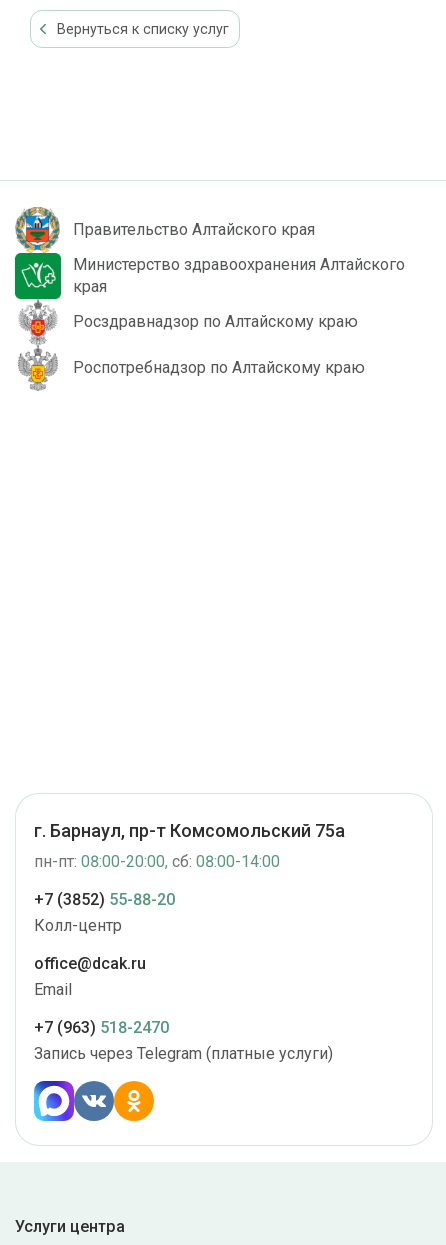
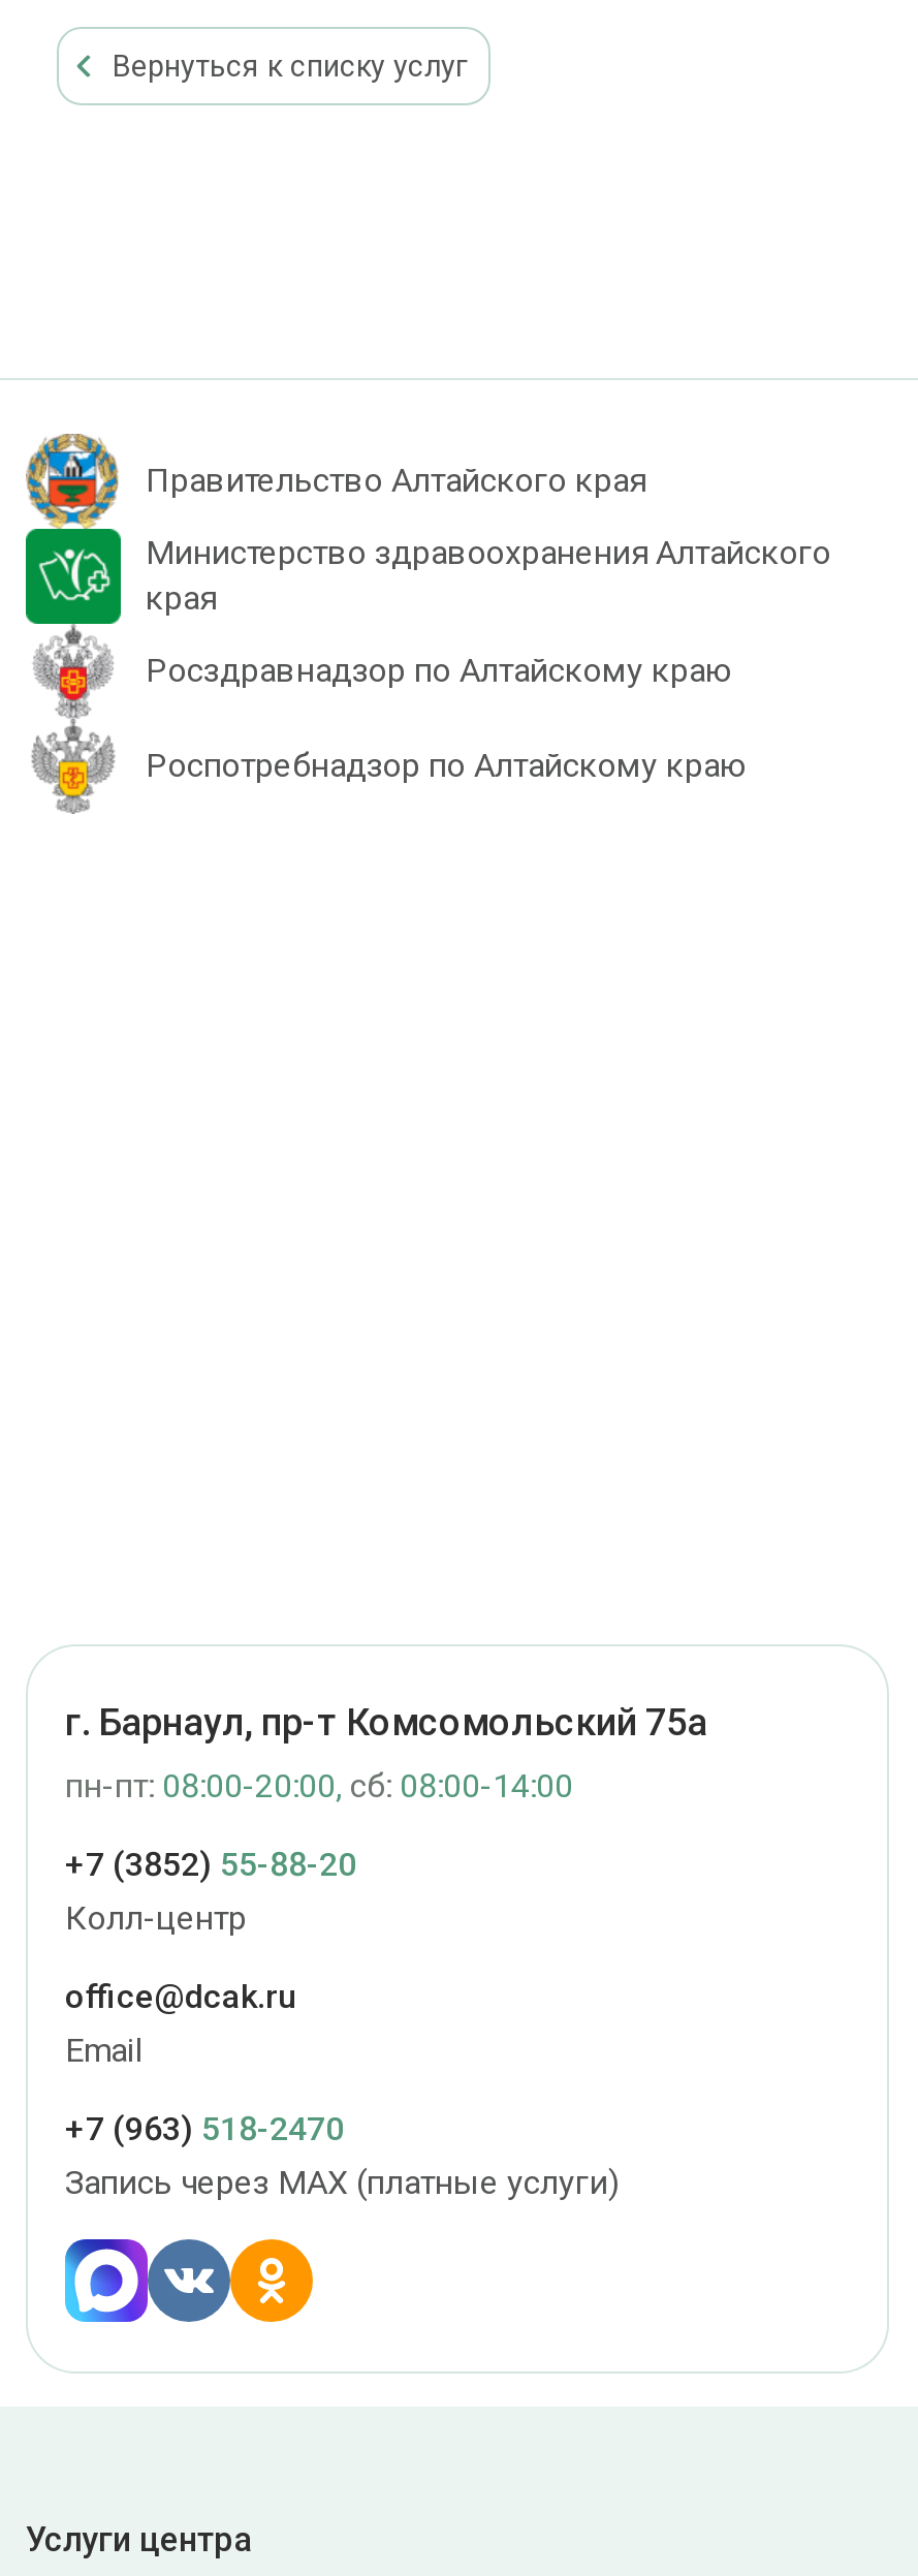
[34,1044,333,1063] Запись через Telegram (платные услуги) -> [65,2163,619,2202] Запись через MAX (платные услуги)

